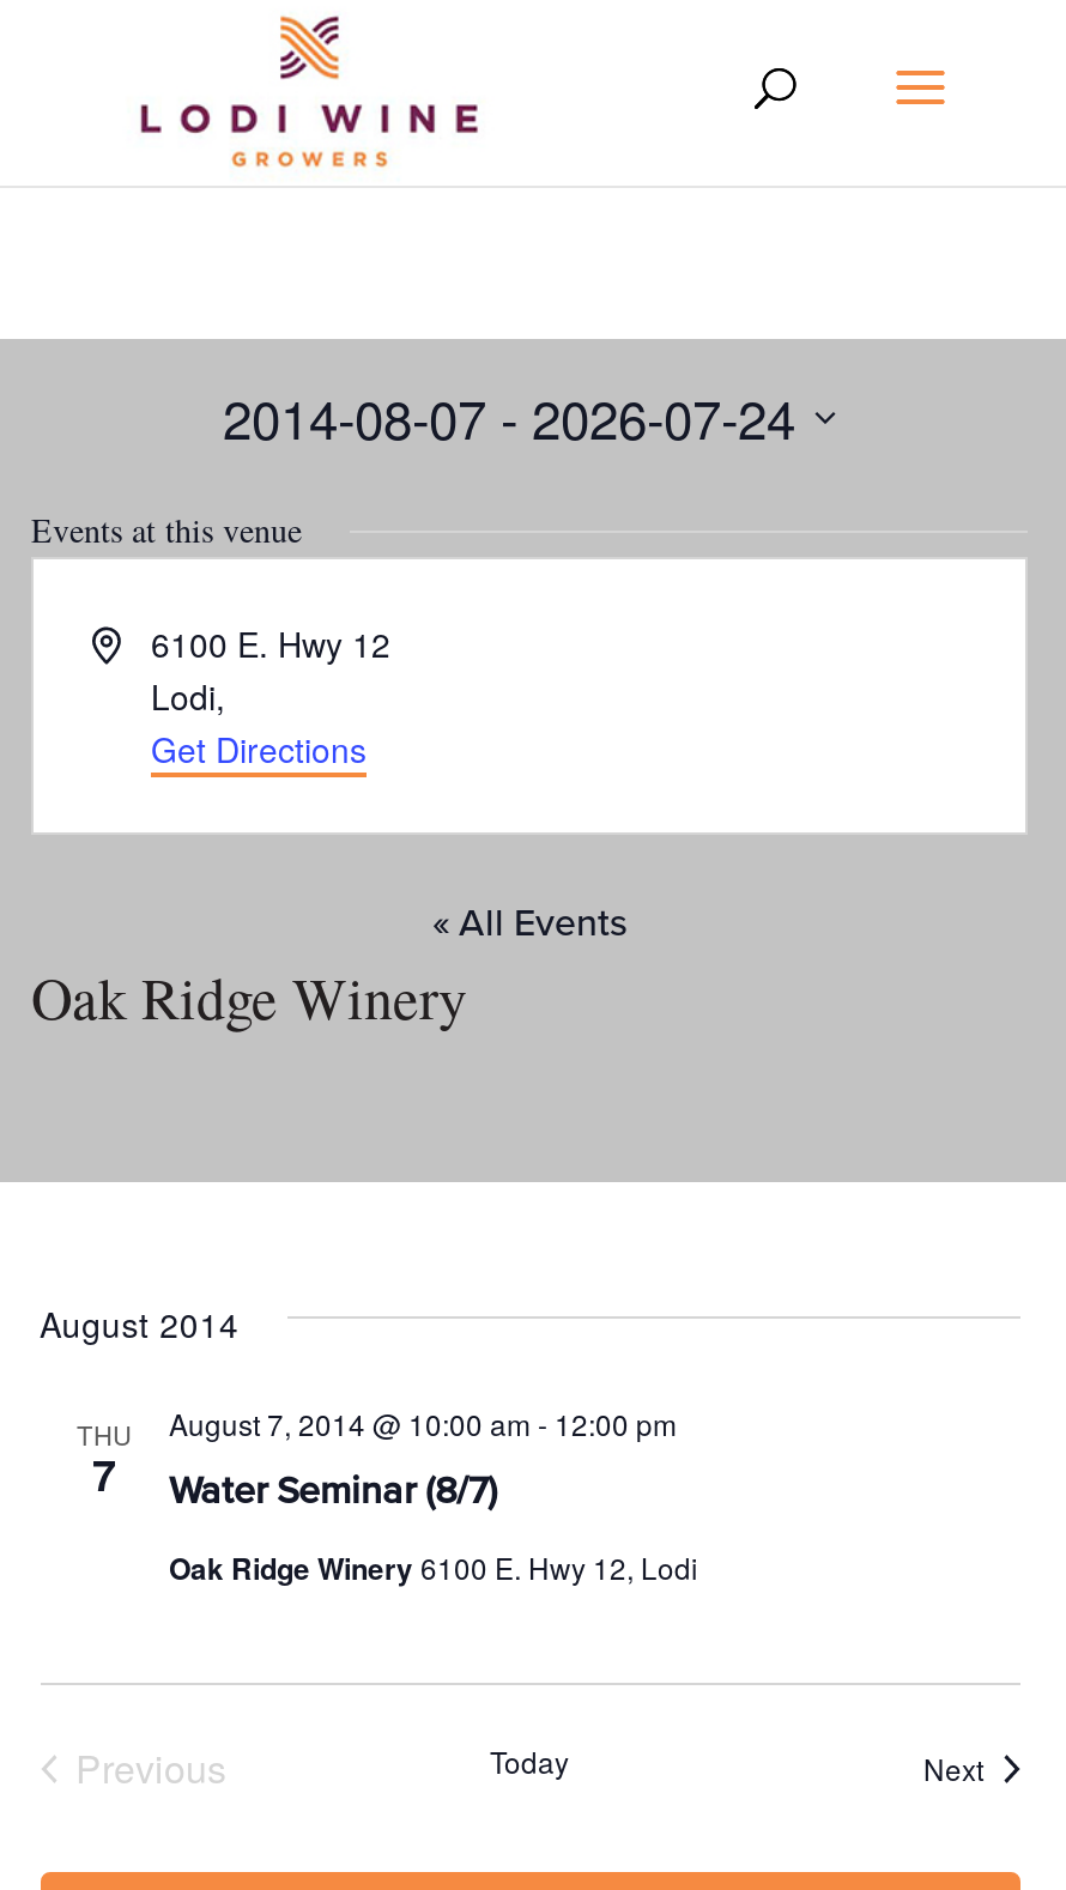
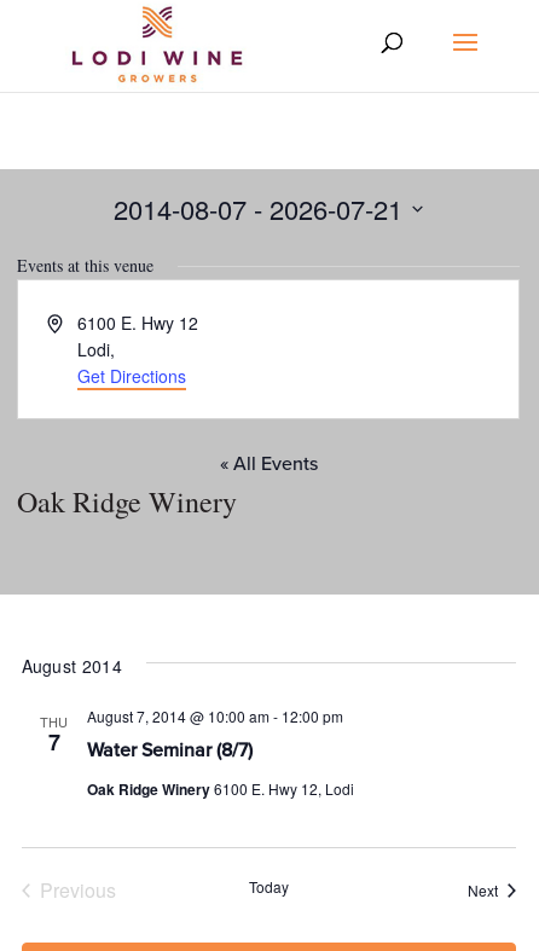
[223,380,795,454] 2014-08-07 - 2026-07-24 -> [114,190,402,227] 2014-08-07 - 2026-07-21

